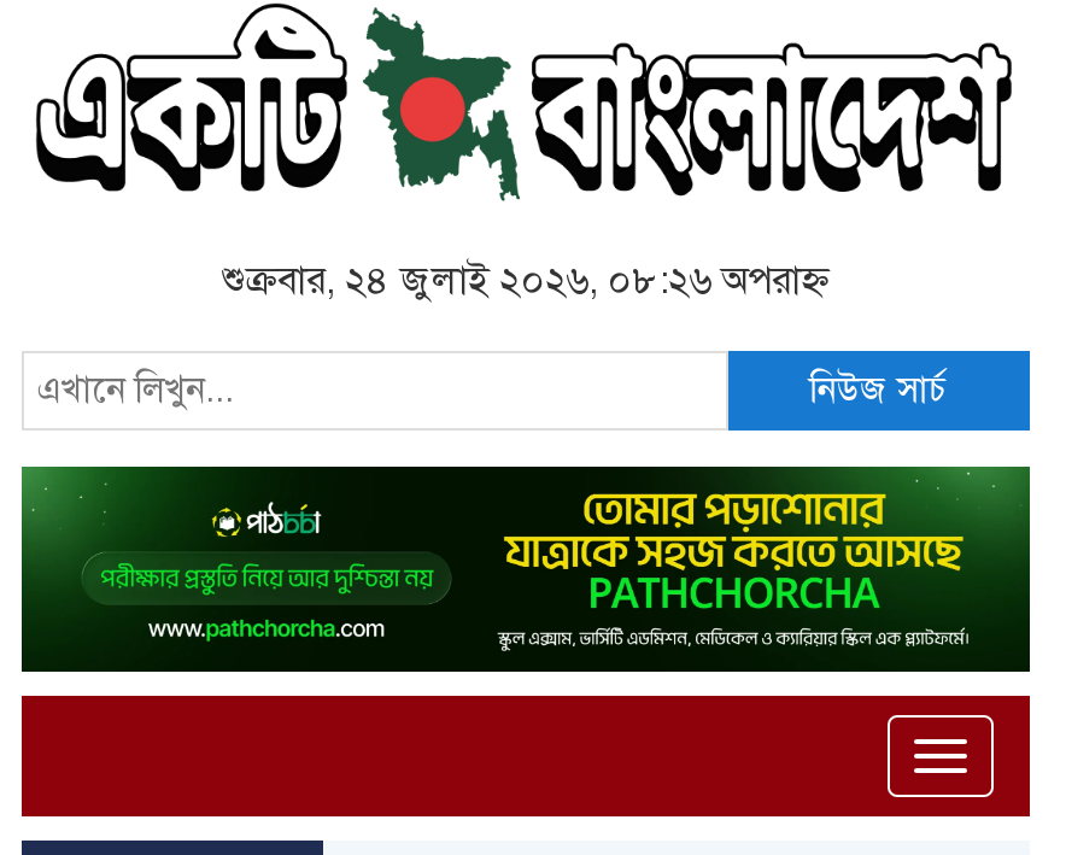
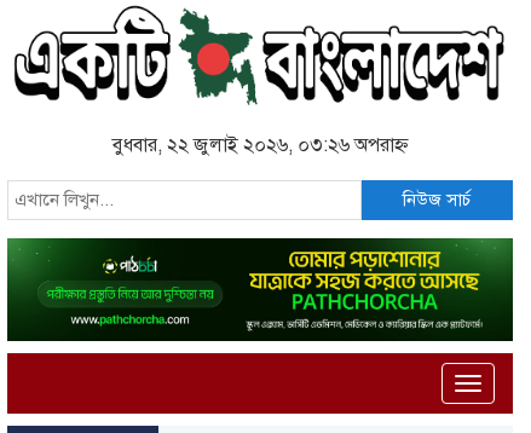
[222,258,830,306] শুক্রবার, ২৪ জুলাই ২০২৬, ০৮:২৬ অপরাহ্ন -> [112,133,408,158] বুধবার, ২২ জুলাই ২০২৬, ০৩:২৬ অপরাহ্ন

